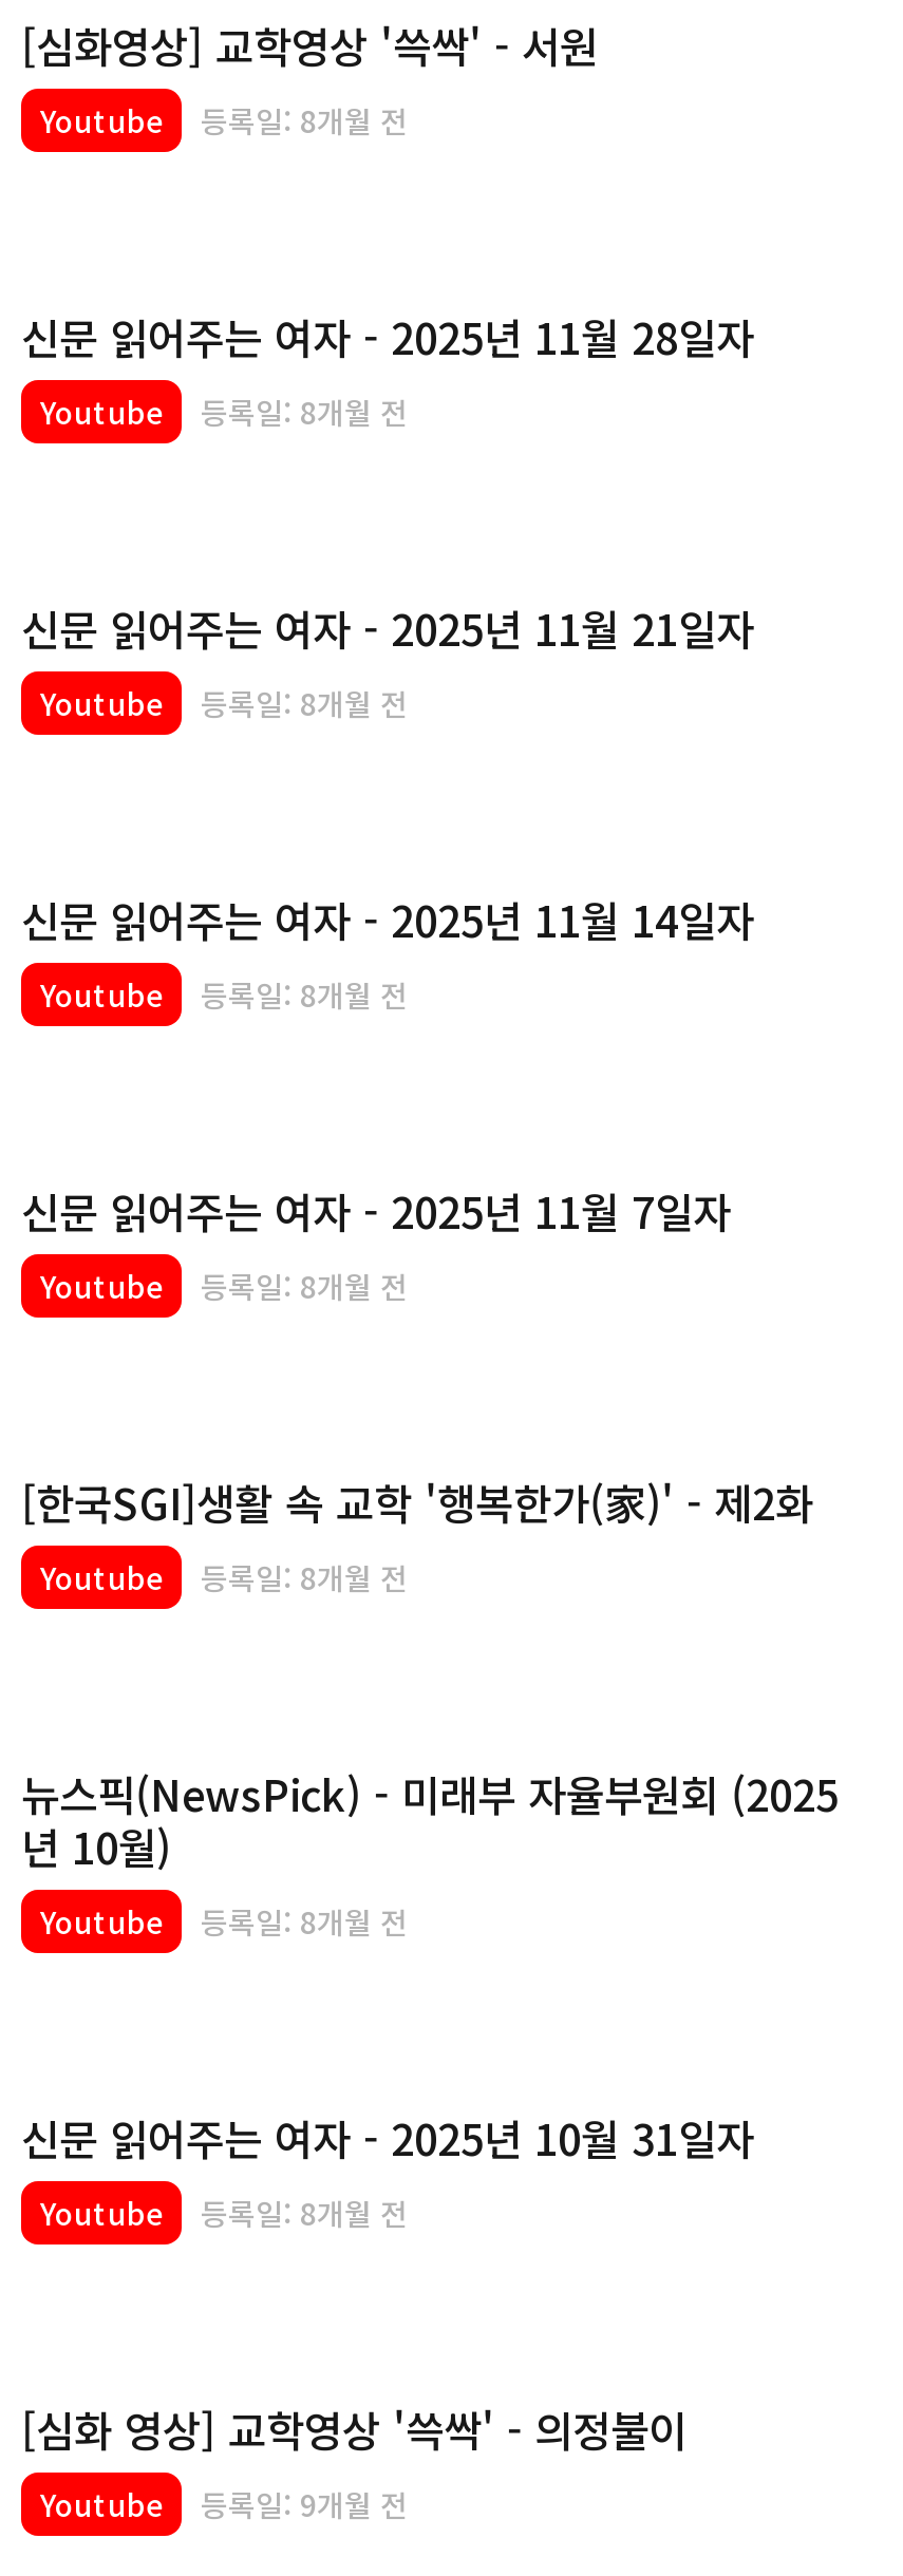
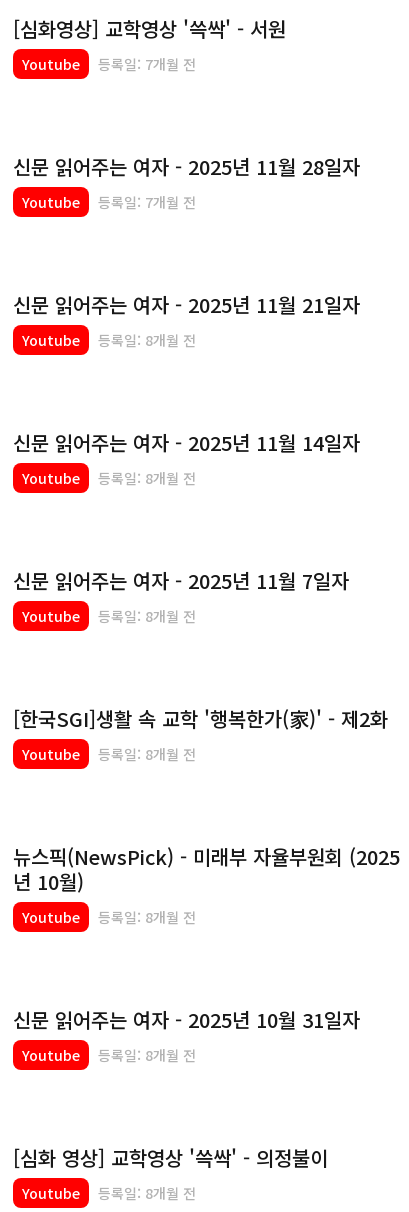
[201,98,408,140] 등록일: 8개월 전 -> [98,53,196,73] 등록일: 7개월 전
[201,390,408,432] 등록일: 8개월 전 -> [98,191,196,211] 등록일: 7개월 전
[201,2482,408,2524] 등록일: 9개월 전 -> [98,1182,196,1202] 등록일: 8개월 전

